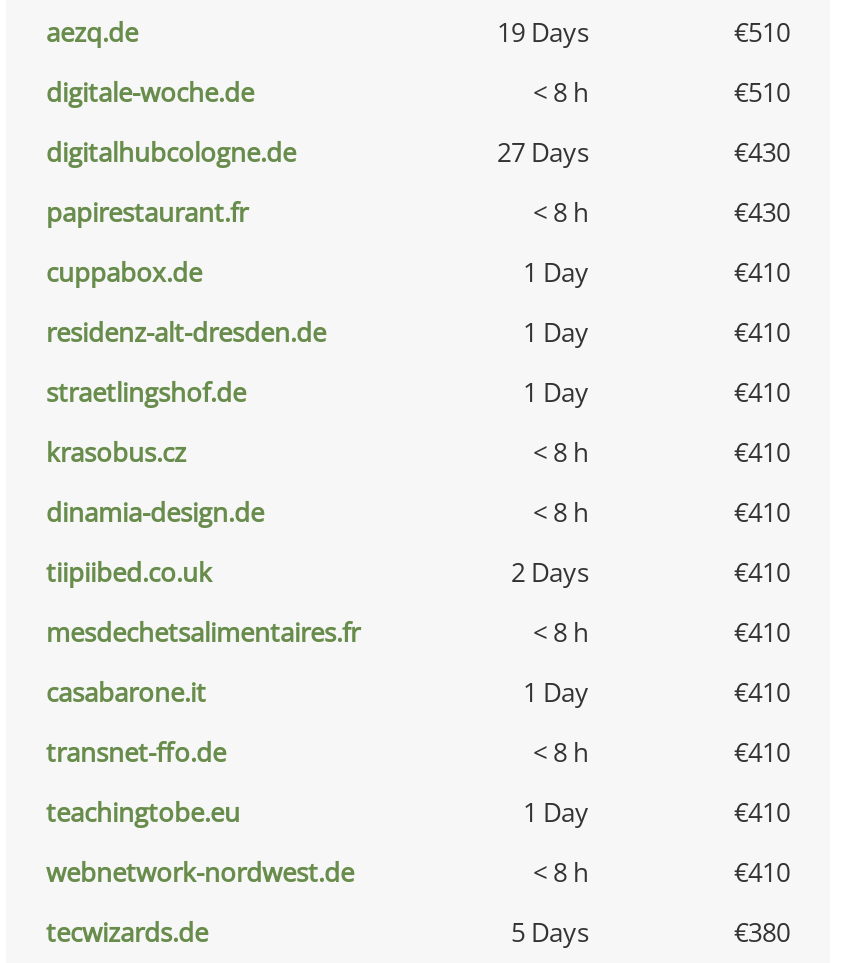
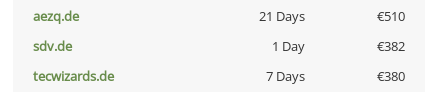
[497,14,589,50] 19 Days -> [258,7,304,25] 21 Days
[46,74,790,290] digitale-woche.de | < 8 h | €510 | digitalhubcologne.de | 27 Days | €430 | papirestaurant.fr | < 8 h | €430 | cuppabox.de -> [33,37,72,55] sdv.de
[46,254,790,890] €410 | residenz-alt-dresden.de | 1 Day | €410 | straetlingshof.de | 1 Day | €410 | krasobus.cz | < 8 h | €410 | dinamia-design.de | < 8 h | €410 | tiipiibed.co.uk | 2 Days | €410 | mesdechetsalimentaires.fr | < 8 h | €410 | casabarone.it | 1 Day | €410 | transnet-ffo.de | < 8 h | €410 | teachingtobe.eu | 1 Day | €410 | webnetwork-nordwest.de | < 8 h | €410 -> [377,37,405,55] €382
[511,914,589,950] 5 Days -> [265,67,304,85] 7 Days

